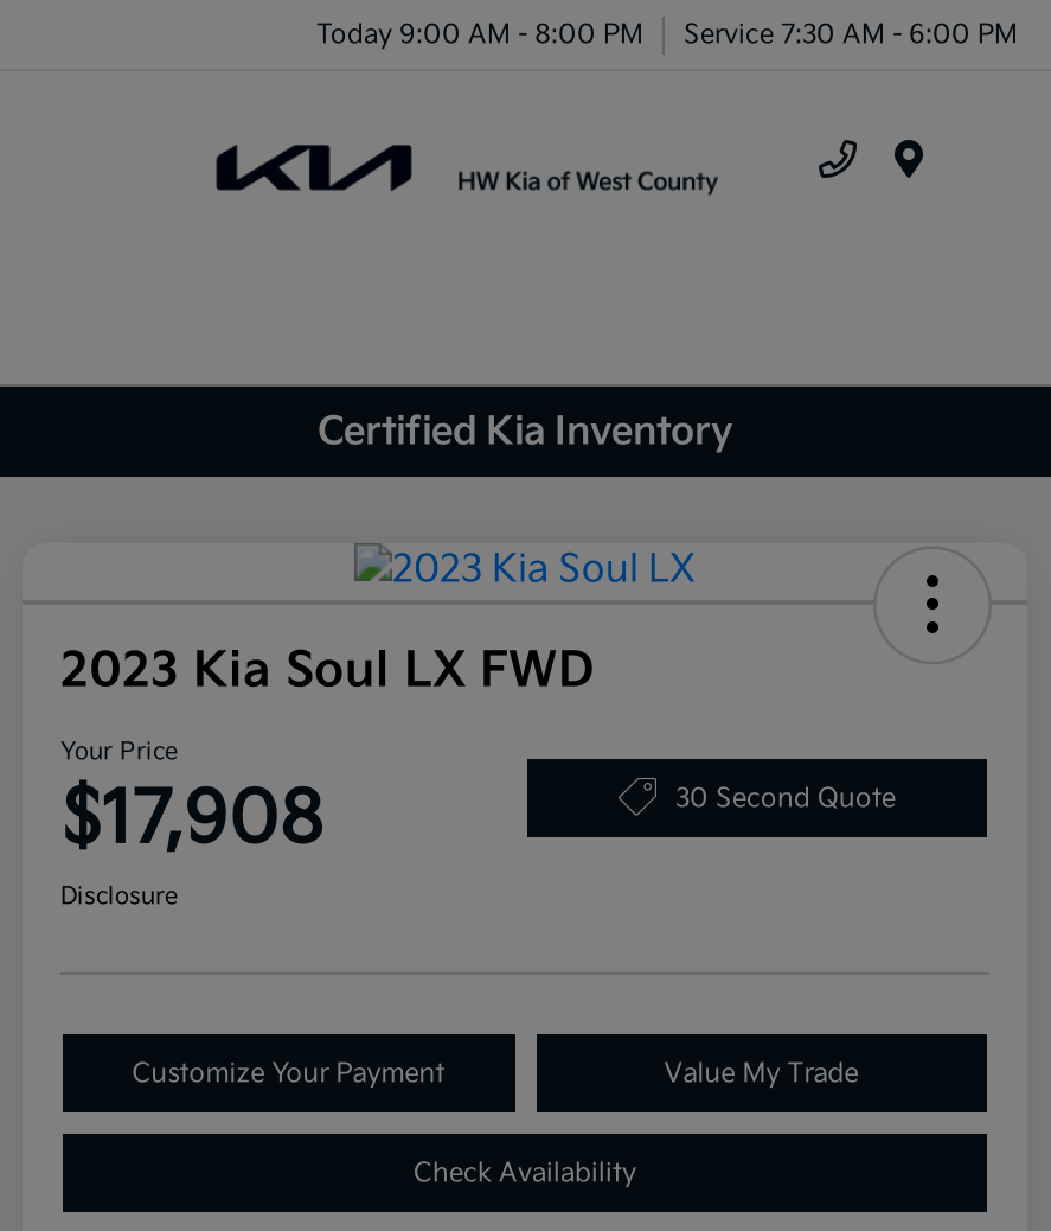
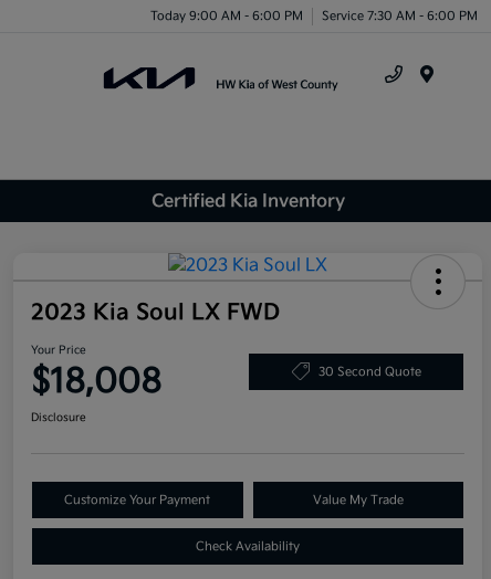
[316,18,1018,49] Today 9:00 AM - 8:00 PM Service 7:30 AM - 6:00 PM -> [150,8,478,23] Today 9:00 AM - 6:00 PM Service 7:30 AM - 6:00 PM
[60,778,323,864] $17,908 -> [31,363,161,402] $18,008

